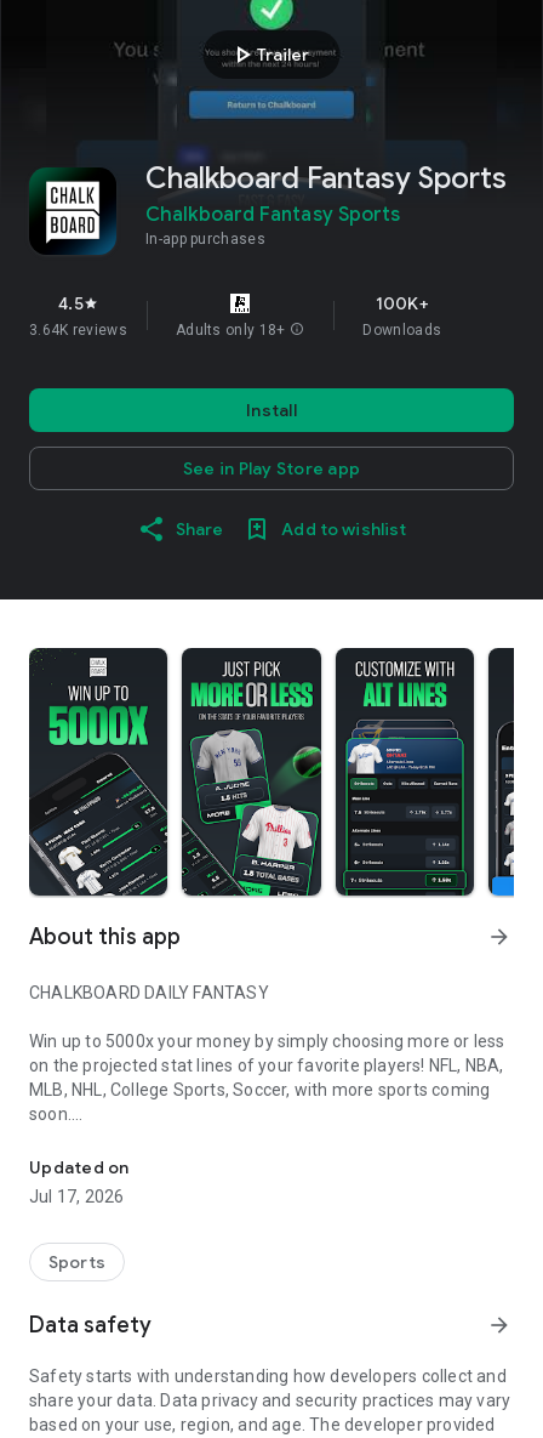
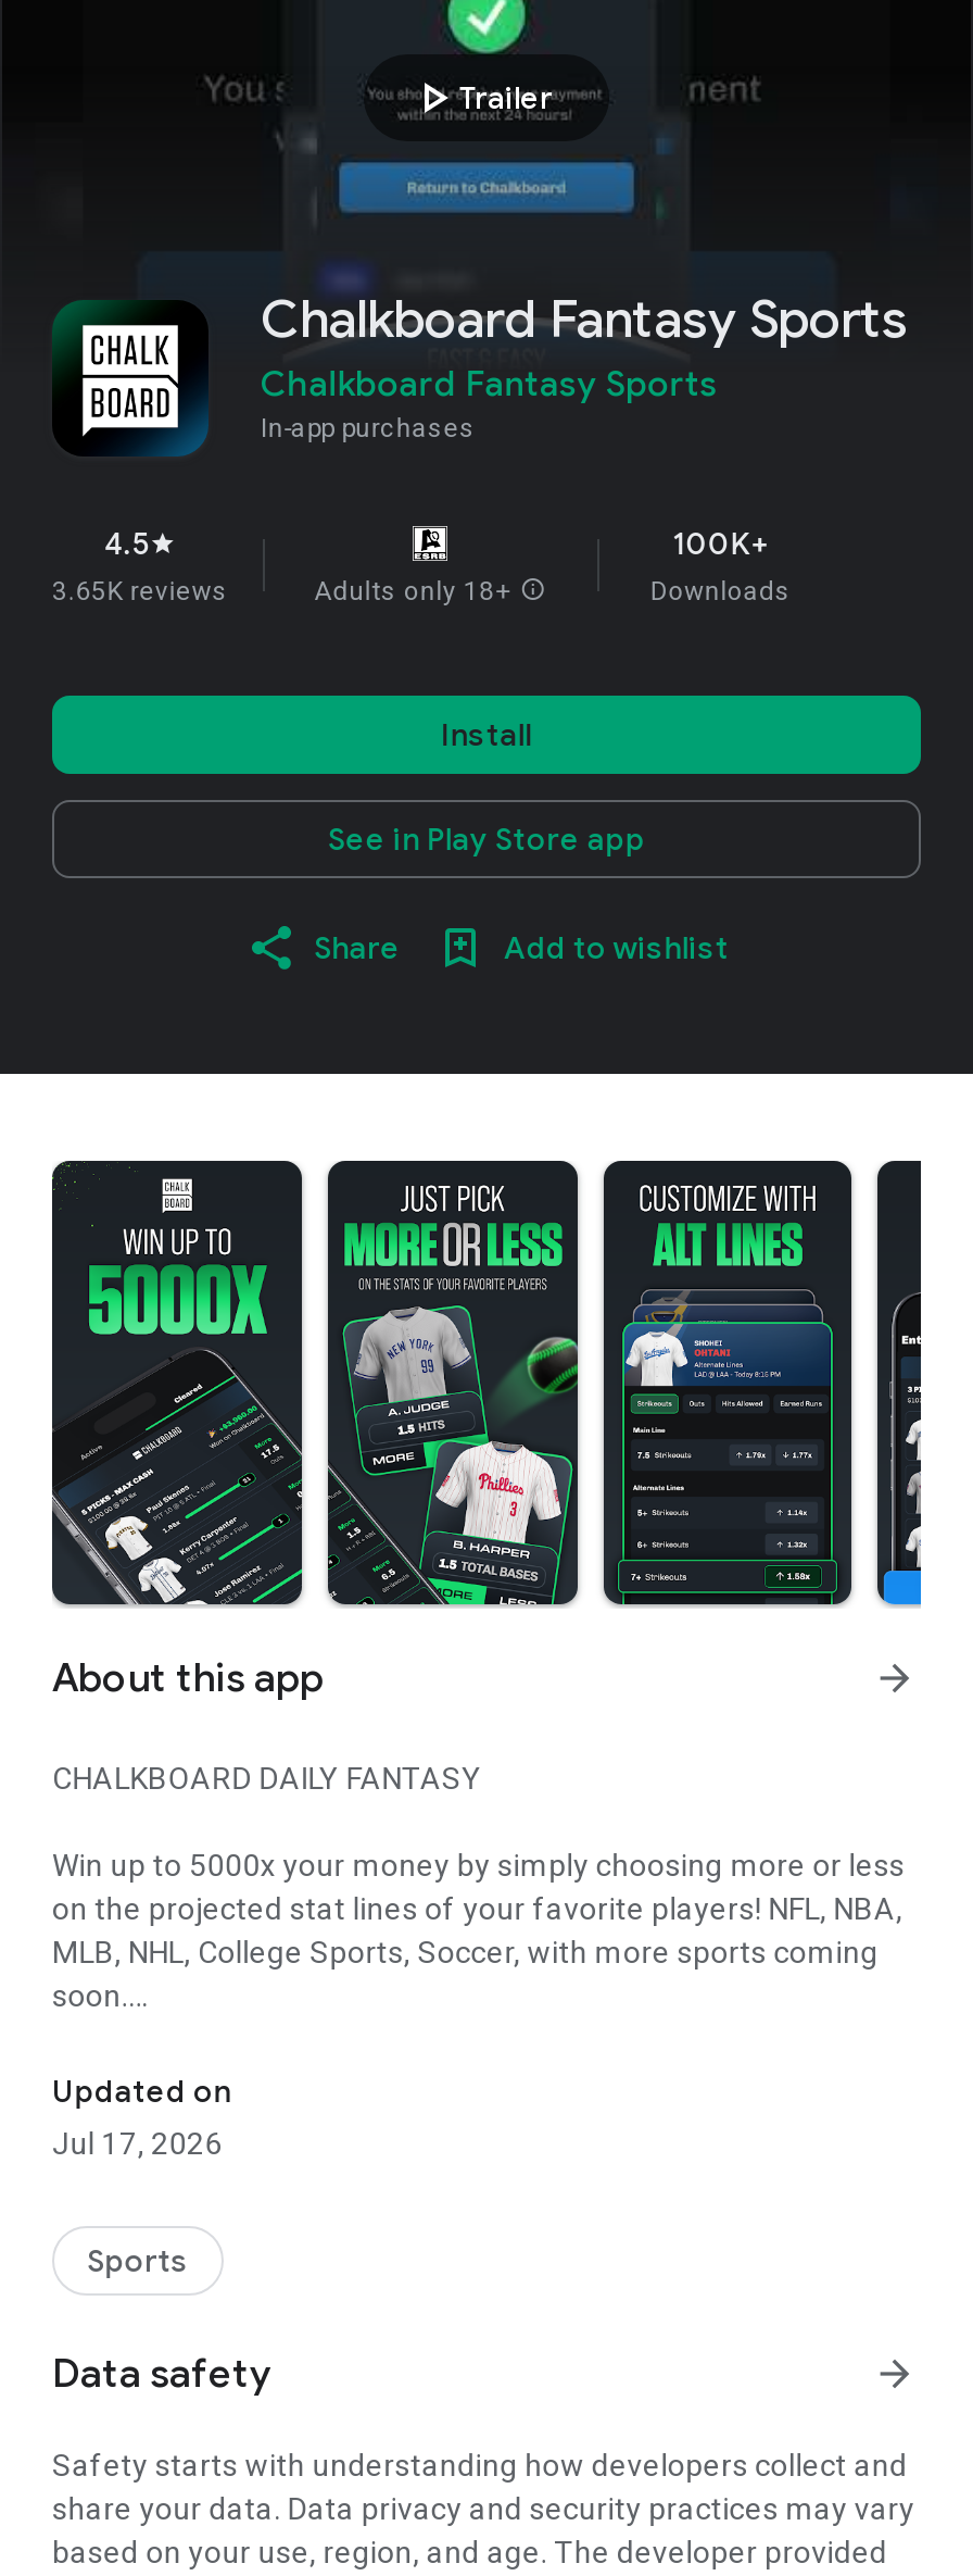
[29,322,127,339] 3.64K reviews -> [52,576,228,607] 3.65K reviews

